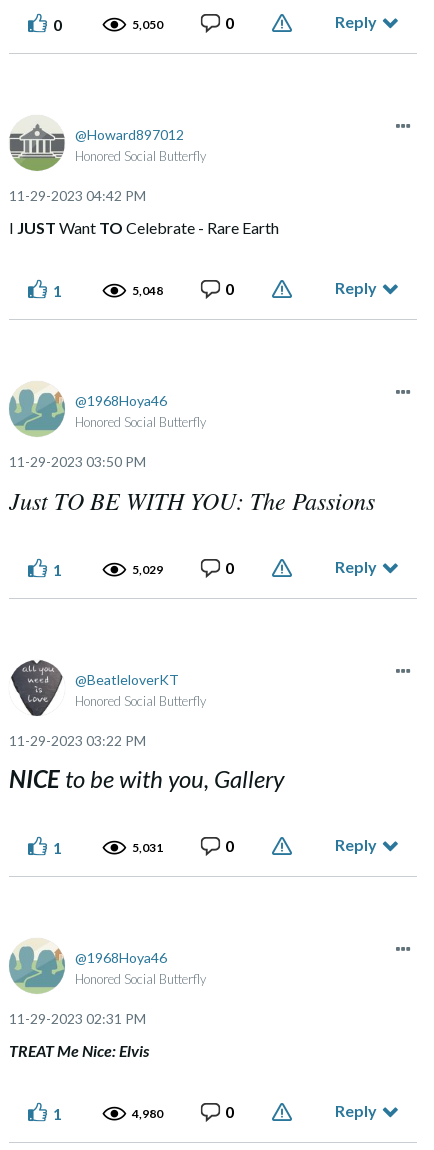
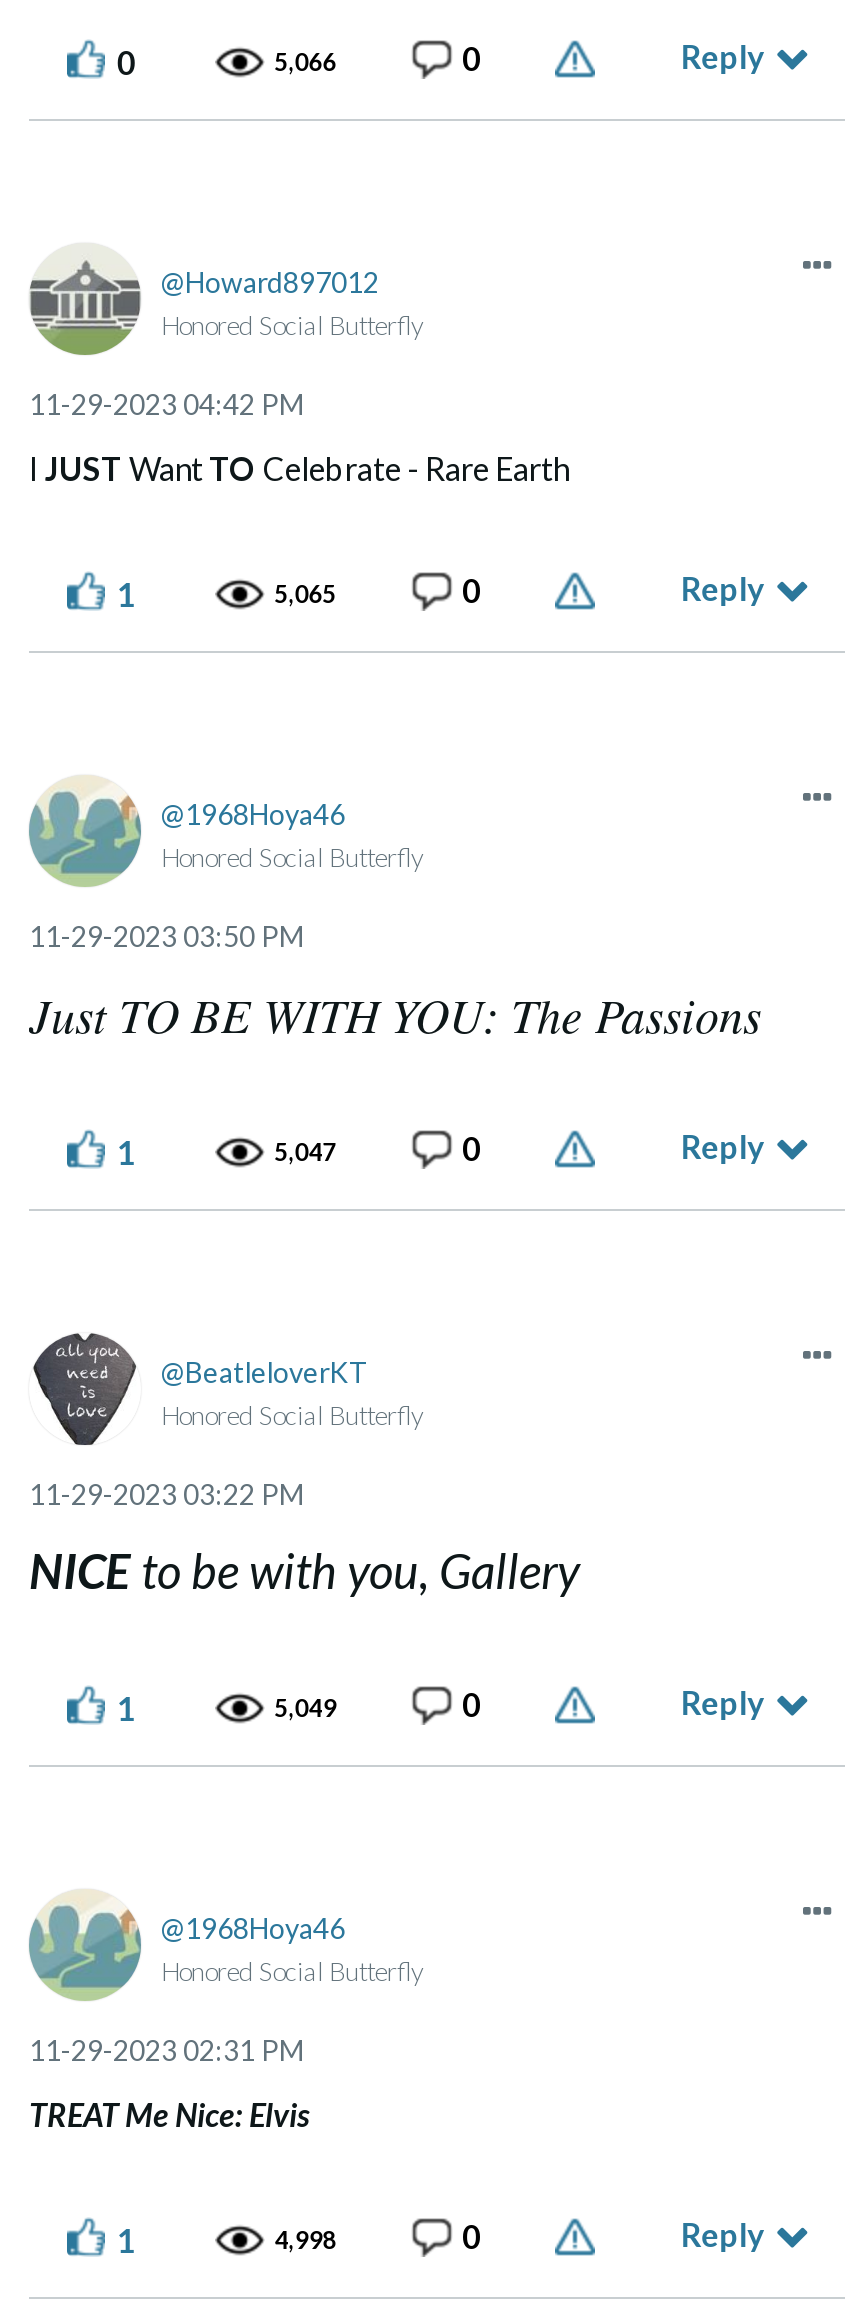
[132,17,163,32] 5,050 -> [274,46,336,76] 5,066
[132,283,163,298] 5,048 -> [274,578,336,608] 5,065
[132,562,163,577] 5,029 -> [274,1136,336,1166] 5,047
[132,840,163,855] 5,031 -> [274,1692,336,1722] 5,049
[132,1106,163,1121] 4,980 -> [274,2224,336,2254] 4,998

